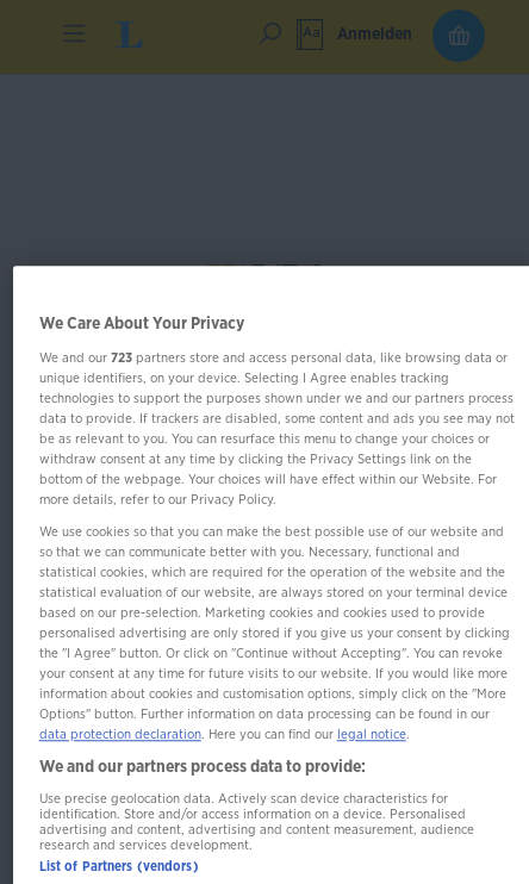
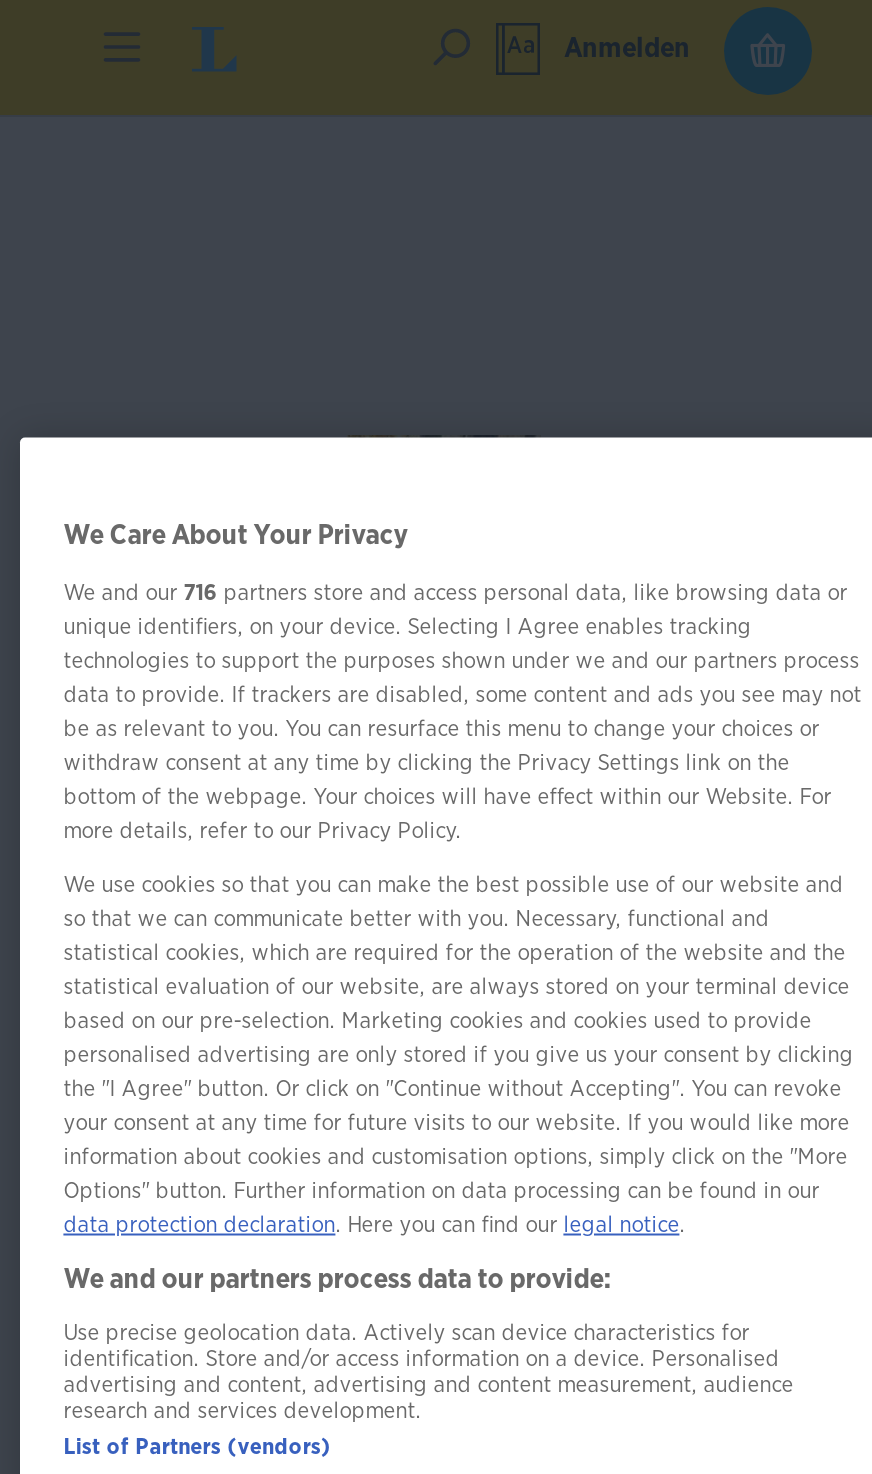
[39,351,507,364] We and our 723 partners store and access personal data, like browsing data or -> [63,581,847,603] We and our 716 partners store and access personal data, like browsing data or

